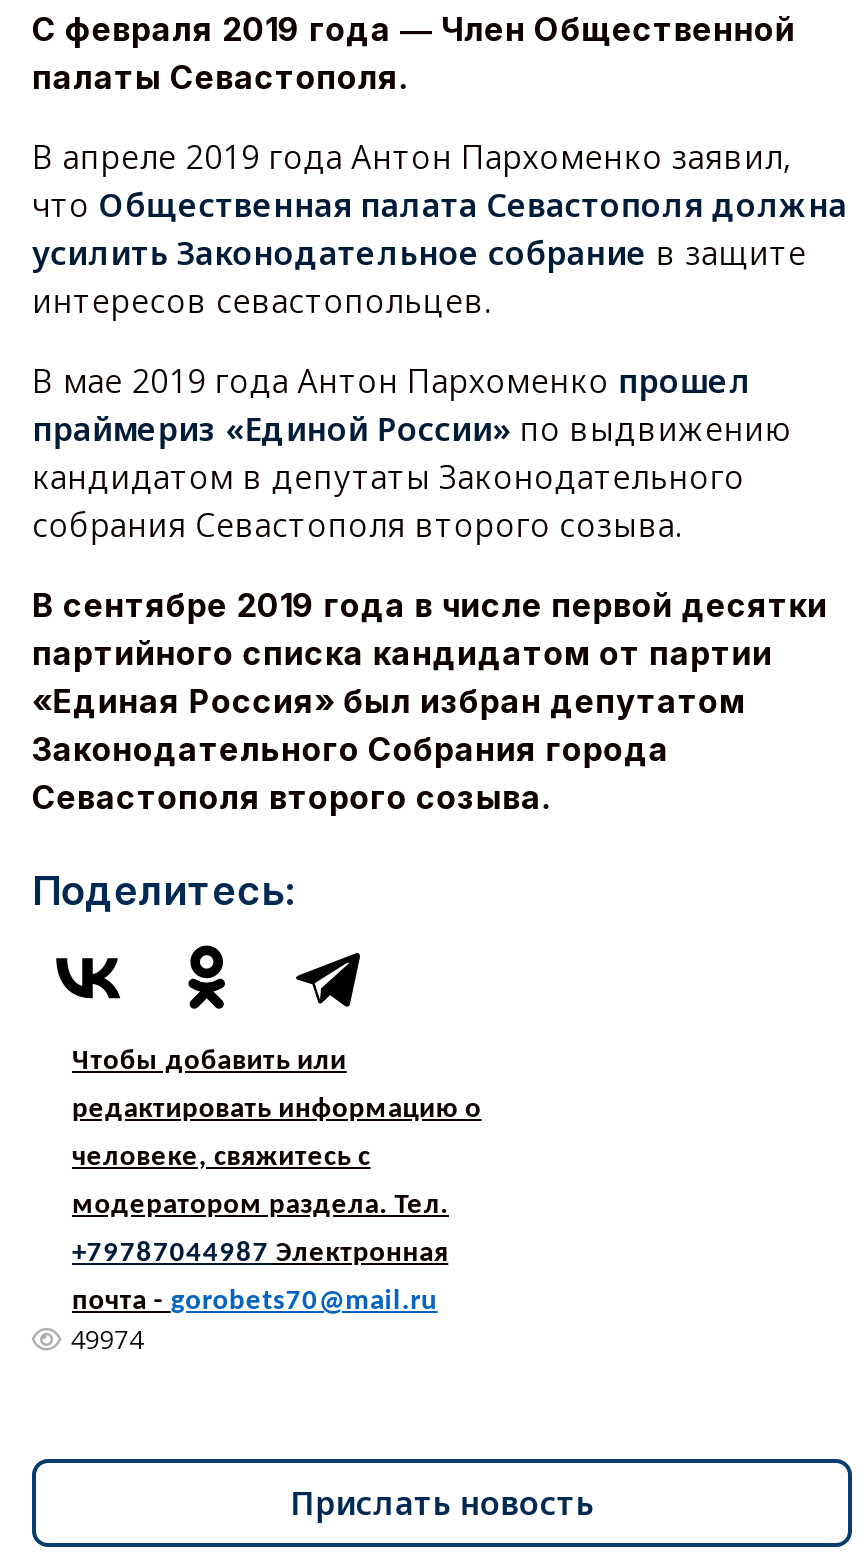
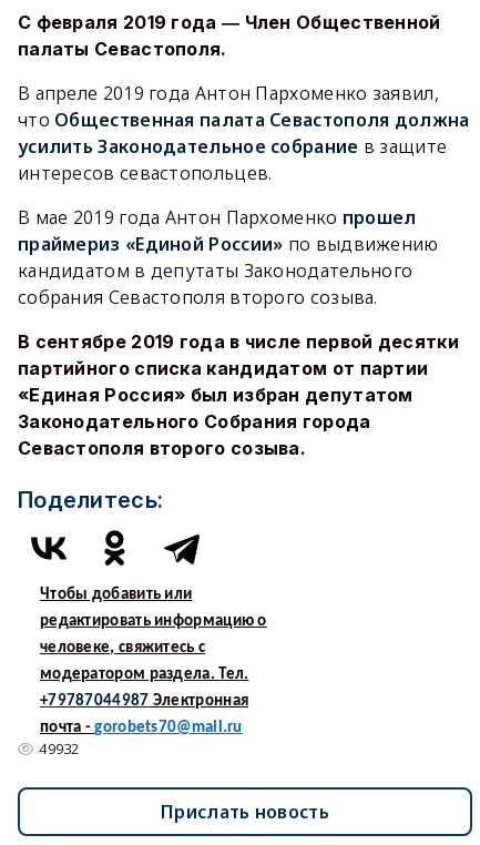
[71,1321,144,1357] 49974 -> [39,739,80,759] 49932

